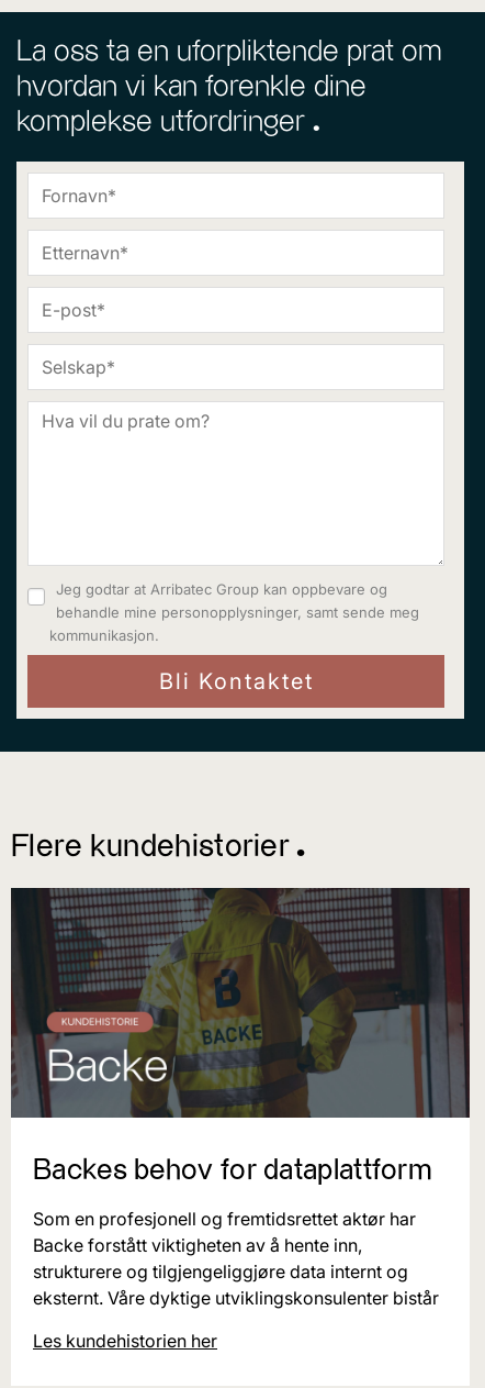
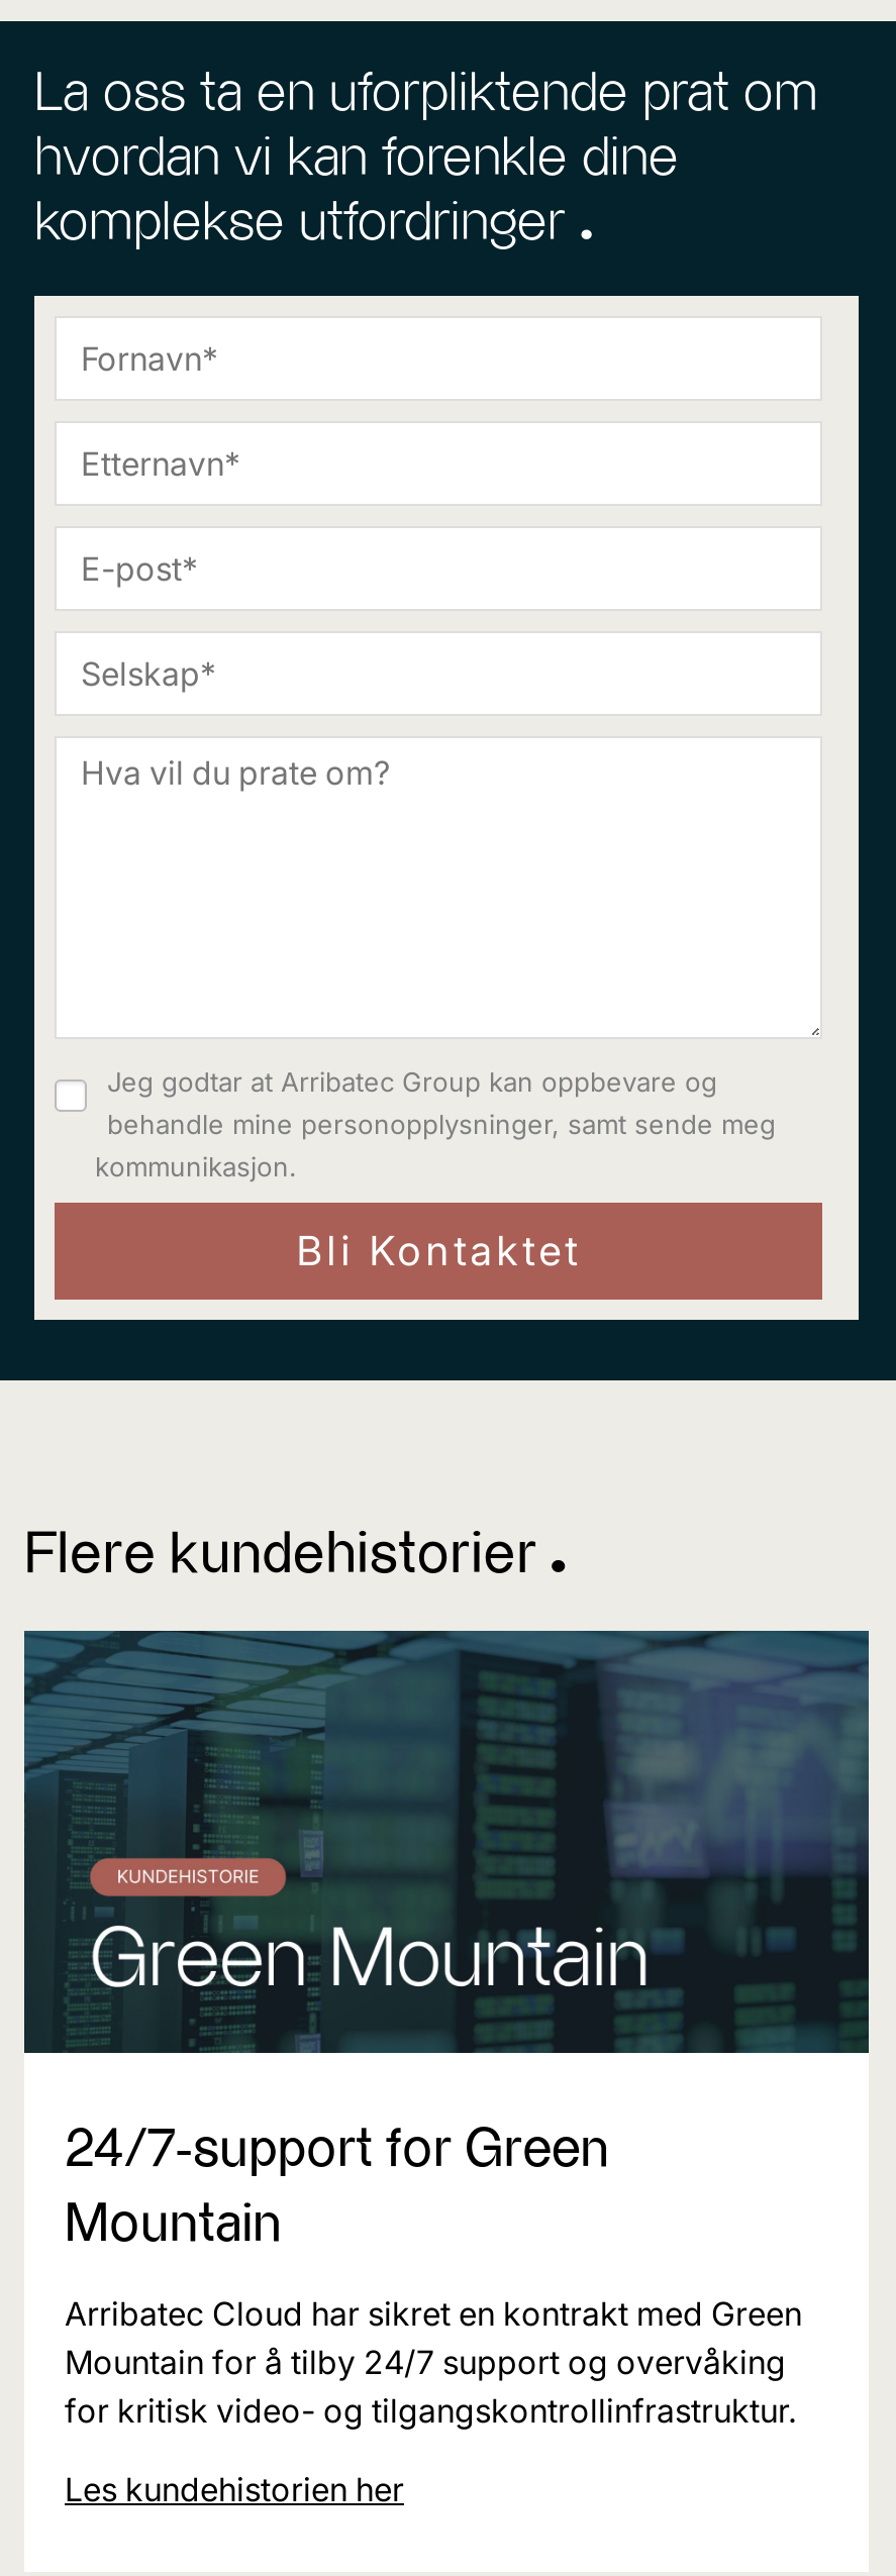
[11,888,470,1185] [image] | Backes behov for dataplattform -> [24,1631,869,2251] [image] | 24/7-support for Green | Mountain
[33,1208,439,1309] Som en profesjonell og fremtidsrettet aktør har | Backe forstått viktigheten av å hente inn, | strukturere og tilgjengeliggjøre data internt og | eksternt. Våre dyktige utviklingskonsulenter bistår -> [65,2293,802,2431] Arribatec Cloud har sikret en kontrakt med Green | Mountain for å tilby 24/7 support og overvåking | for kritisk video- og tilgangskontrollinfrastruktur.

